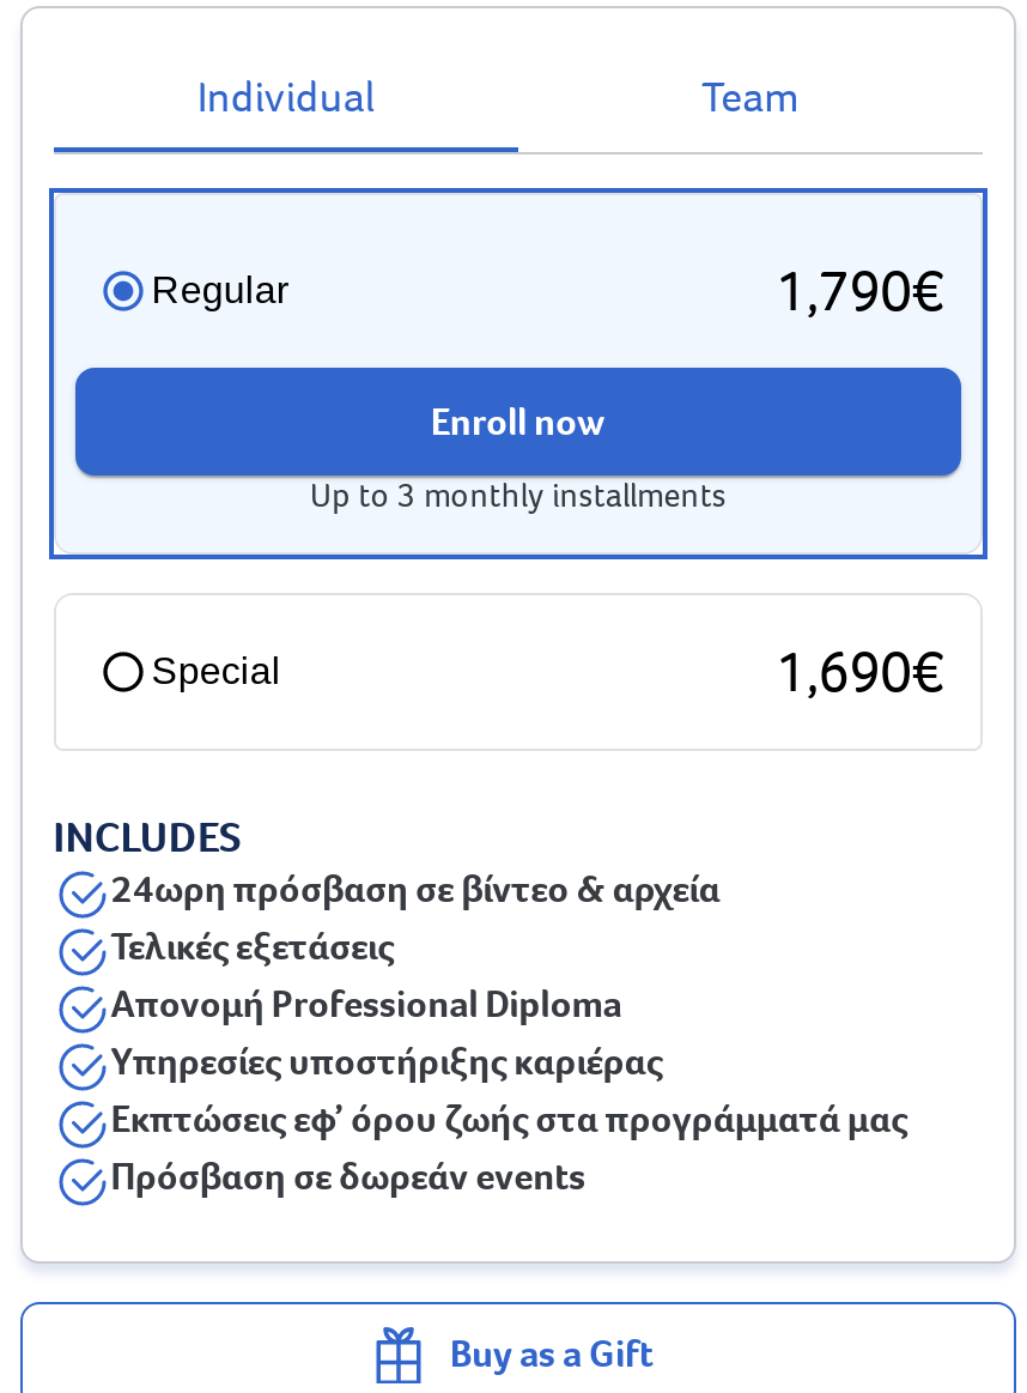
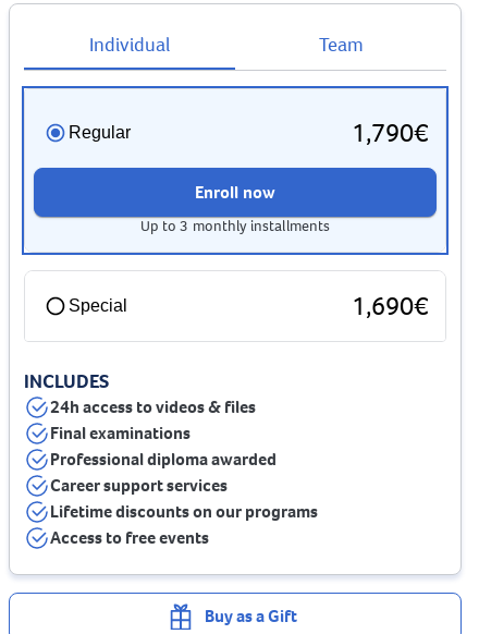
[111,866,907,1202] 24ωρη πρόσβαση σε βίντεο & αρχεία | Τελικές εξετάσεις | Απονομή Professional Diploma | Υπηρεσίες υποστήριξης καριέρας | Εκπτώσεις εφ’ όρου ζωής στα προγράμματά μας | Πρόσβαση σε δωρεάν events -> [50,397,318,549] 24h access to videos & files | Final examinations | Professional diploma awarded | Career support services | Lifetime discounts on our programs | Access to free events

